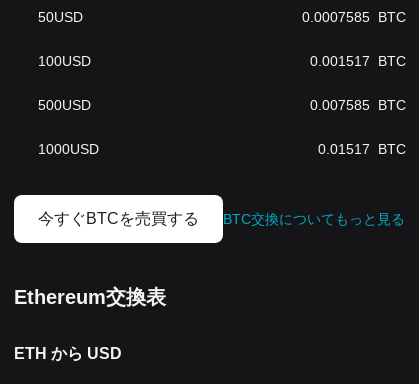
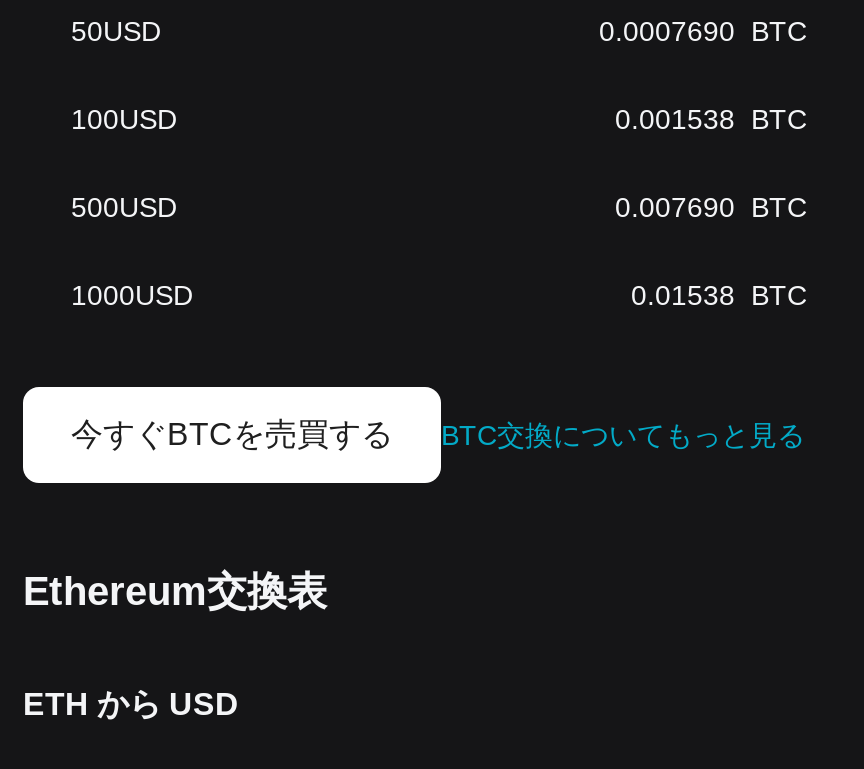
[302,9,406,25] 0.0007585 BTC -> [599,15,807,47] 0.0007690 BTC
[310,53,406,69] 0.001517 BTC -> [615,103,807,135] 0.001538 BTC
[310,97,406,113] 0.007585 BTC -> [615,191,807,223] 0.007690 BTC
[318,141,406,157] 0.01517 BTC -> [631,279,807,311] 0.01538 BTC

